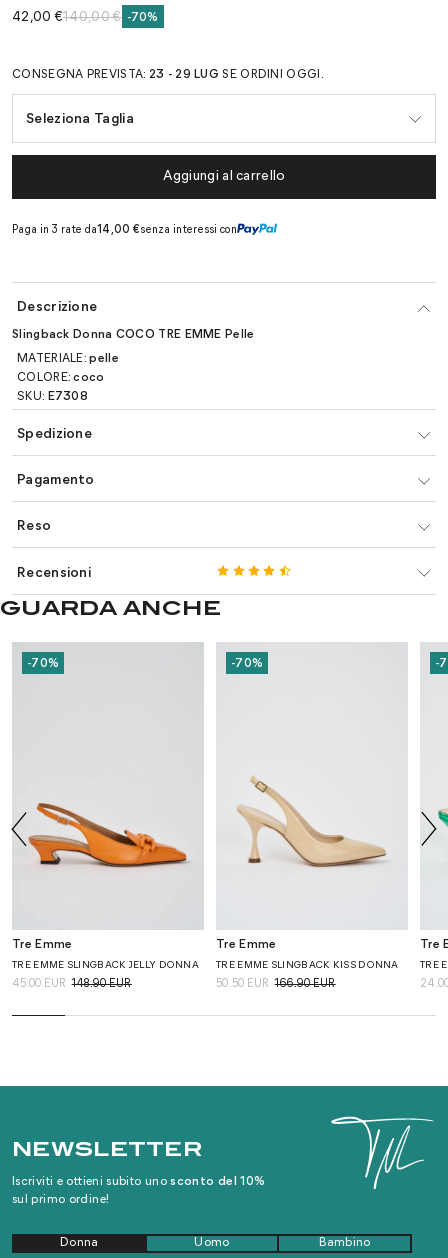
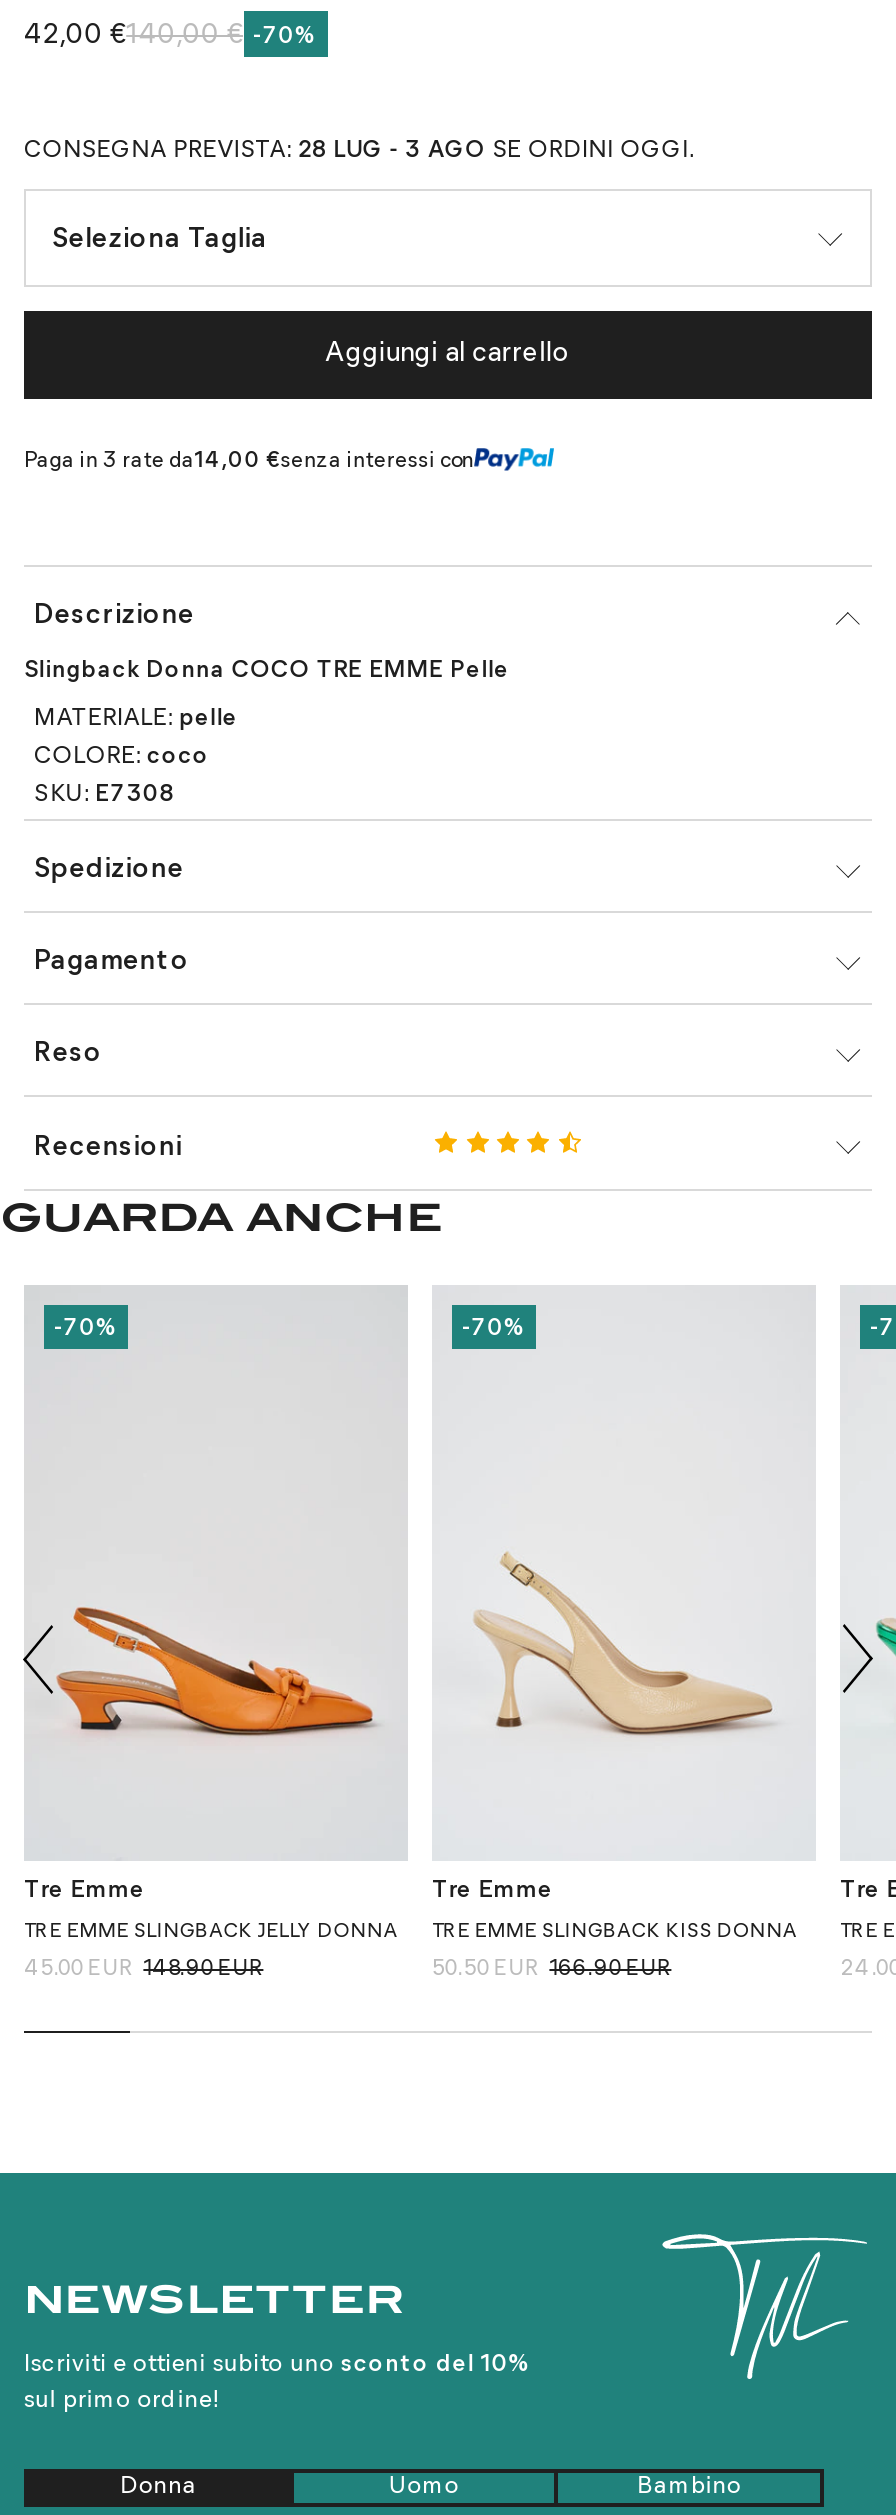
[12,69,324,81] CONSEGNA PREVISTA: 23 - 29 LUG SE ORDINI OGGI. -> [24,139,695,163] CONSEGNA PREVISTA: 28 LUG - 3 AGO SE ORDINI OGGI.

